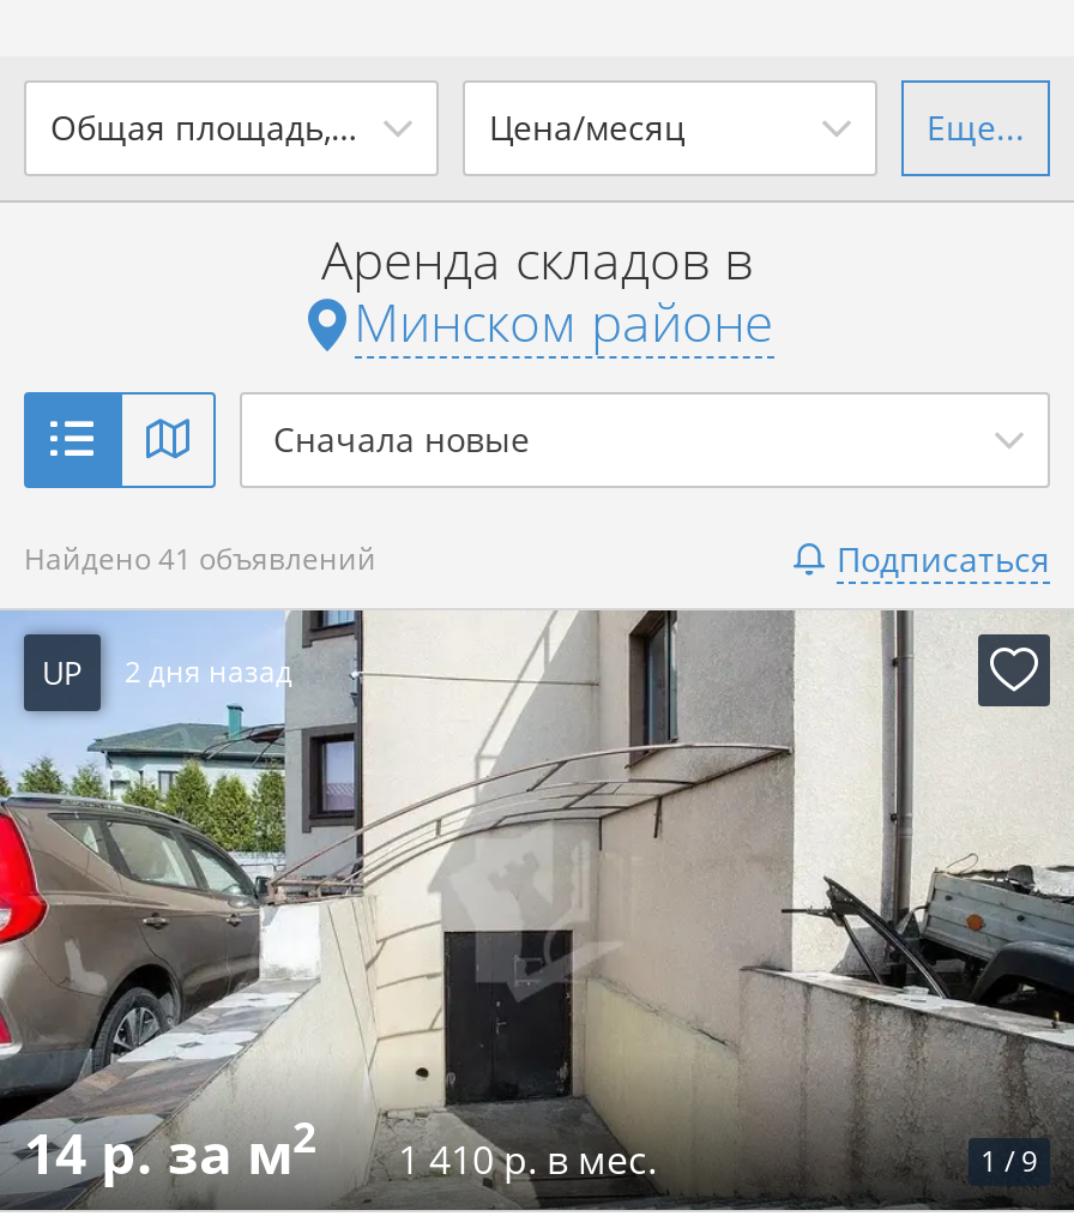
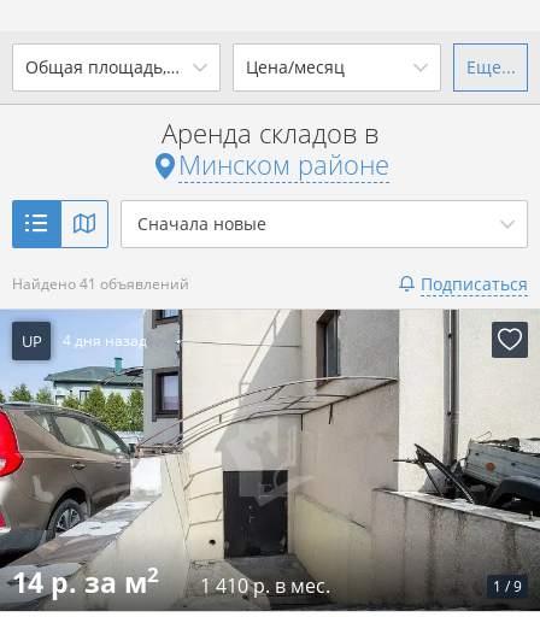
[42,650,292,693] UP 2 дня назад -> [21,330,147,351] UP 4 дня назад

